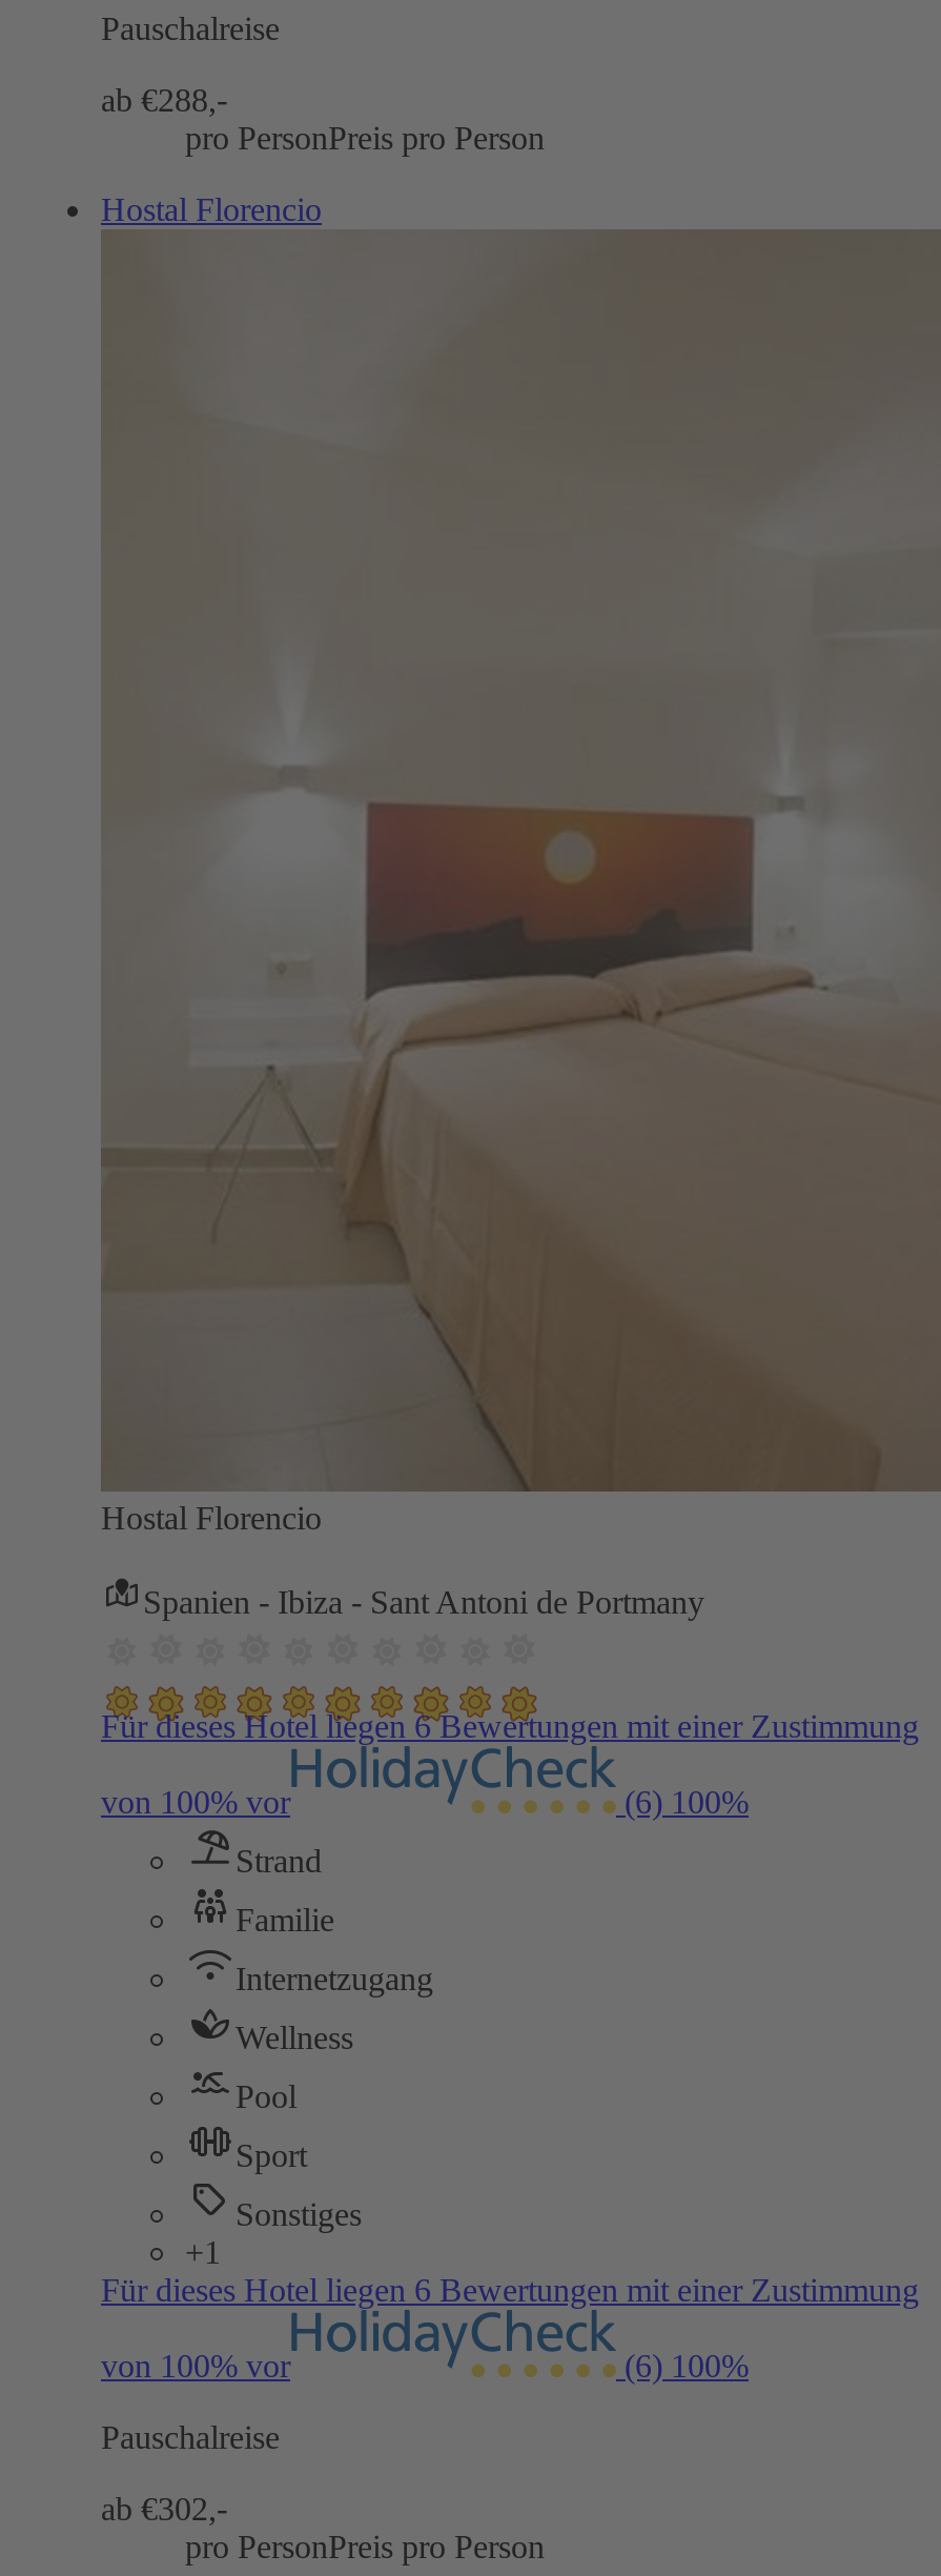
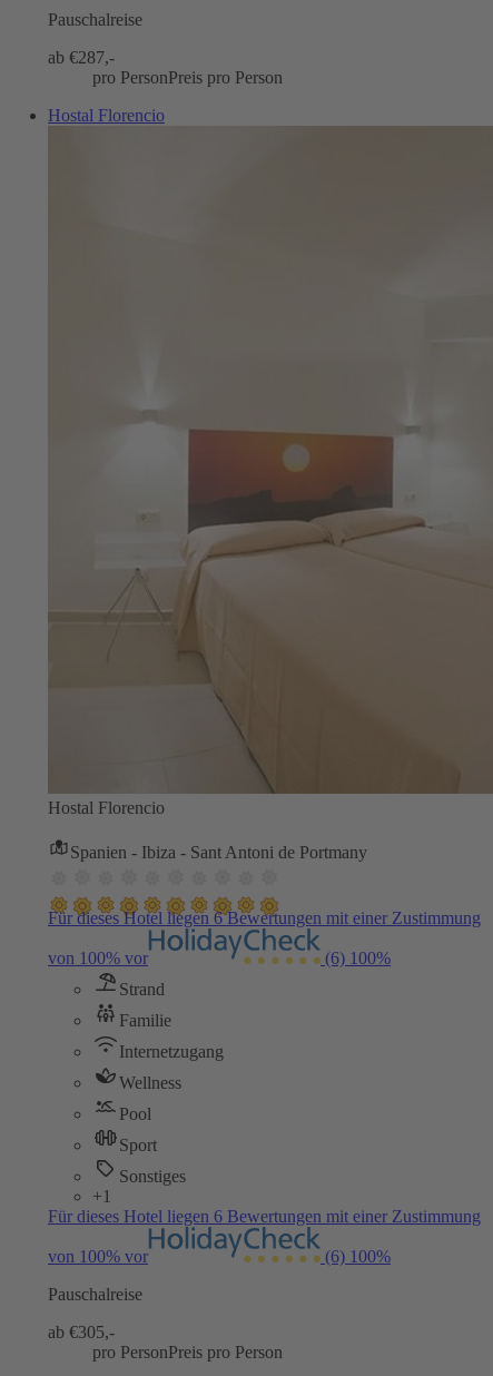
[101,81,227,117] ab €288,- -> [48,48,115,66] ab €287,-
[101,2490,227,2526] ab €302,- -> [48,1322,115,1341] ab €305,-

